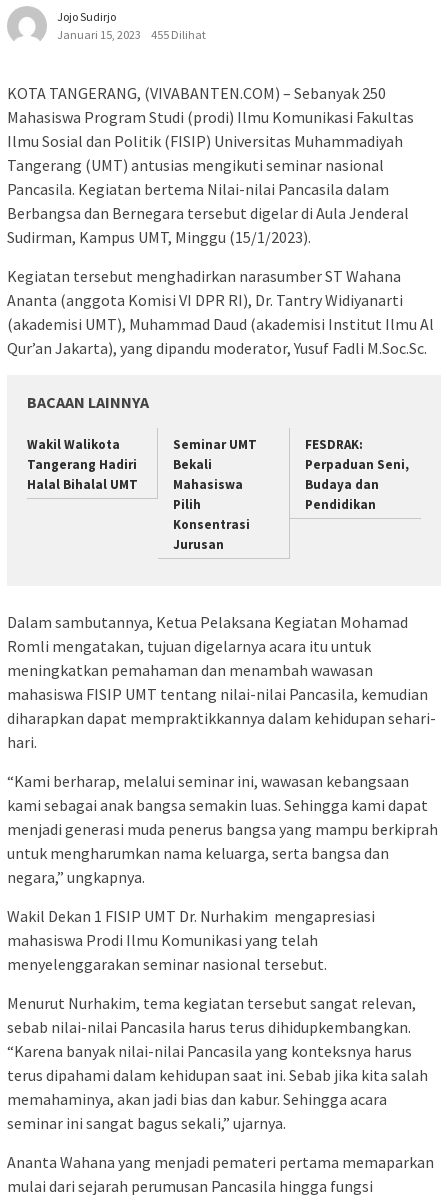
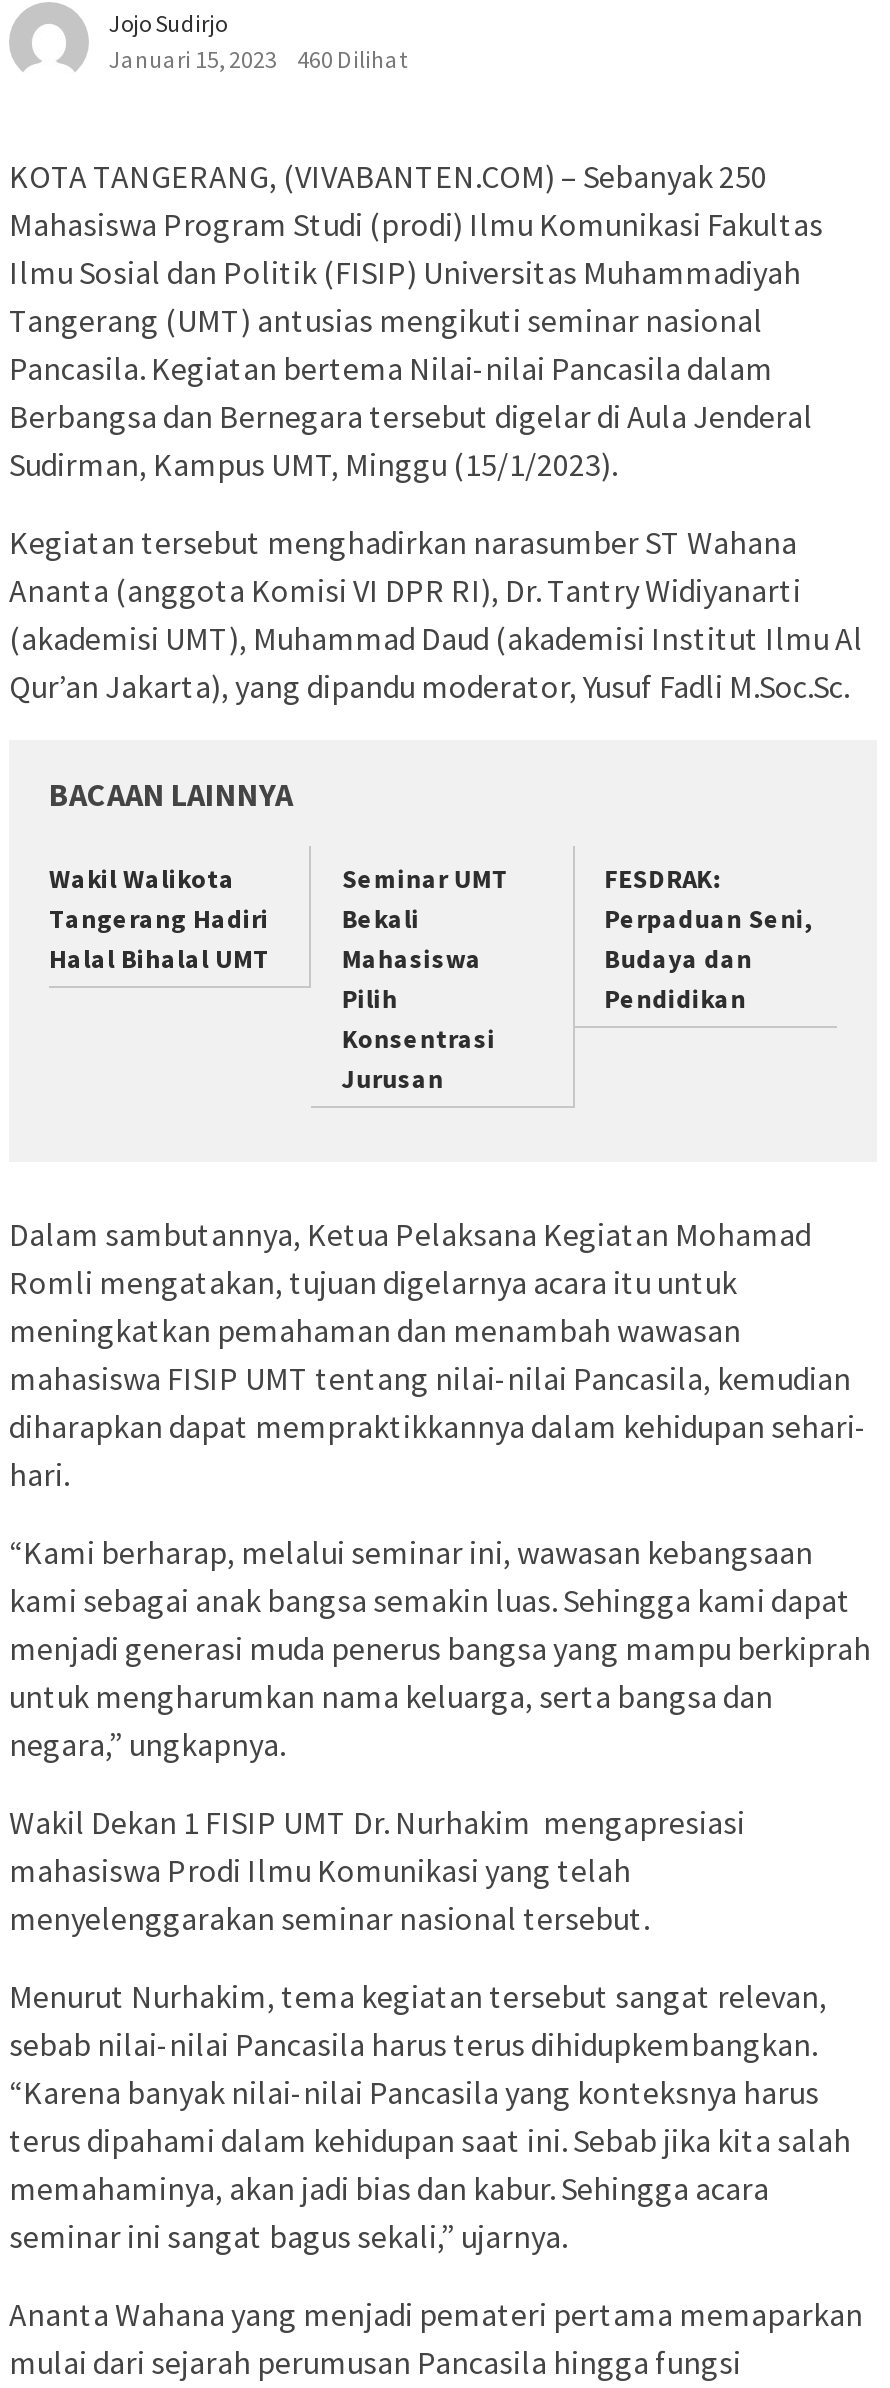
[57,27,206,42] Januari 15, 2023 455 Dilihat -> [109,45,407,75] Januari 15, 2023 460 Dilihat

